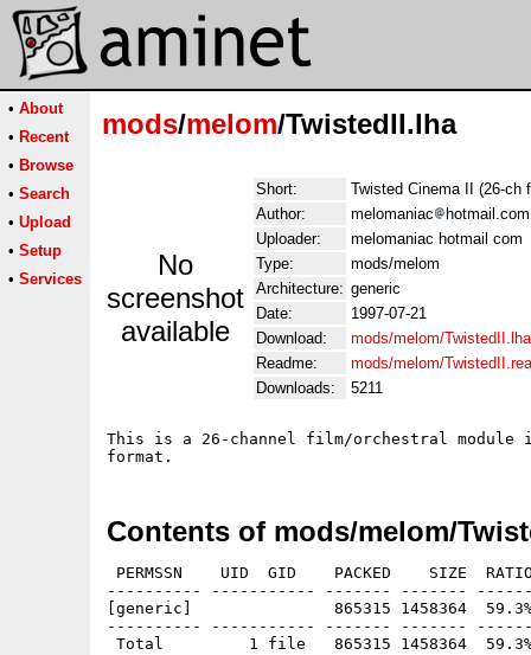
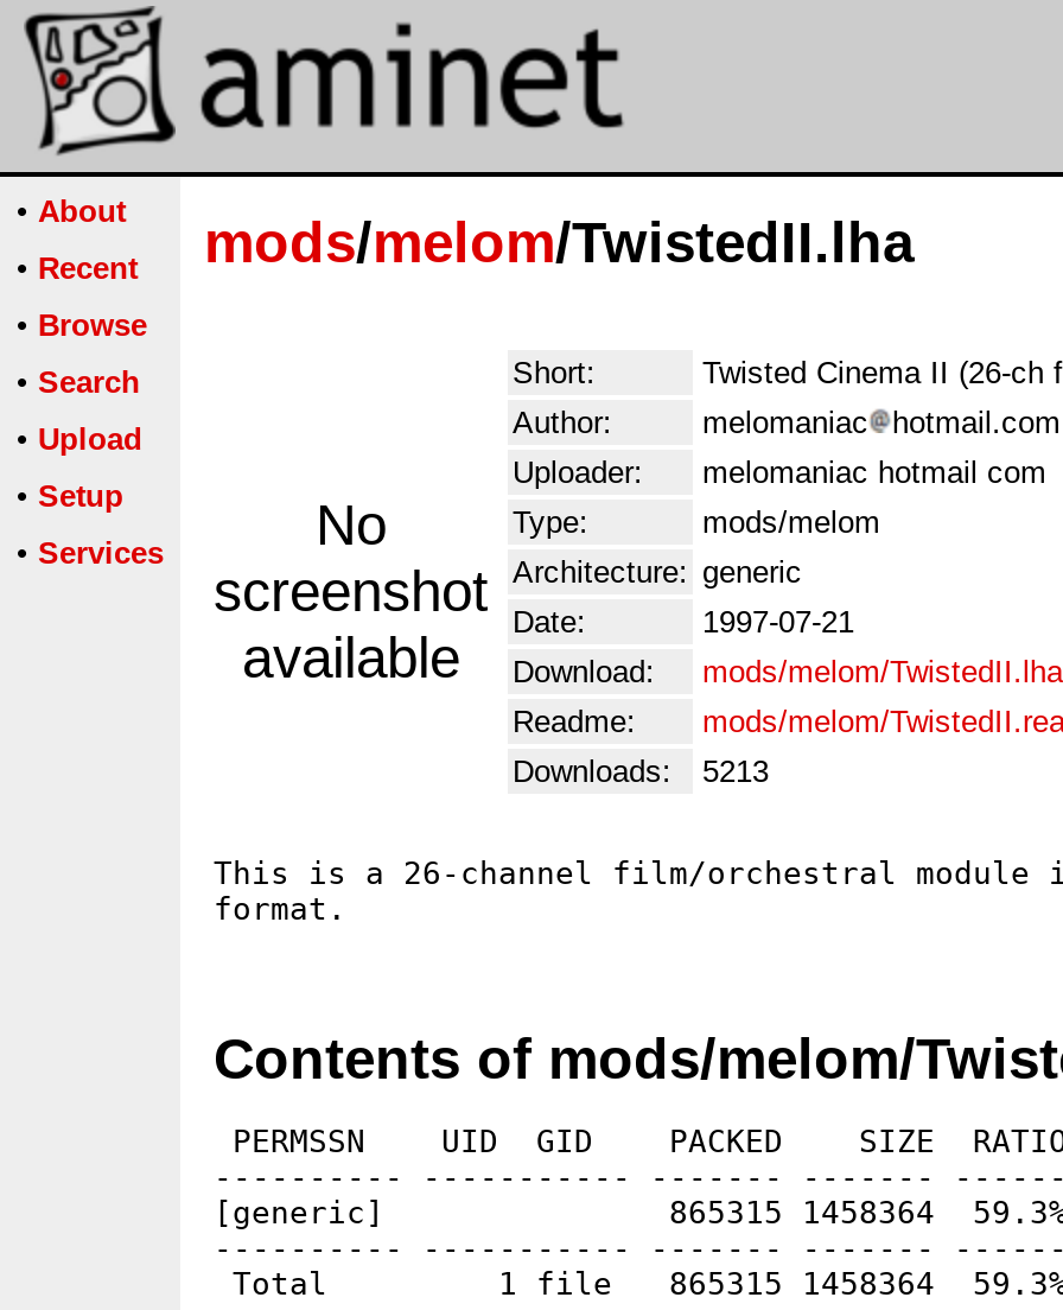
[256,379,383,397] Downloads: 5211 -> [513,753,769,789] Downloads: 5213

